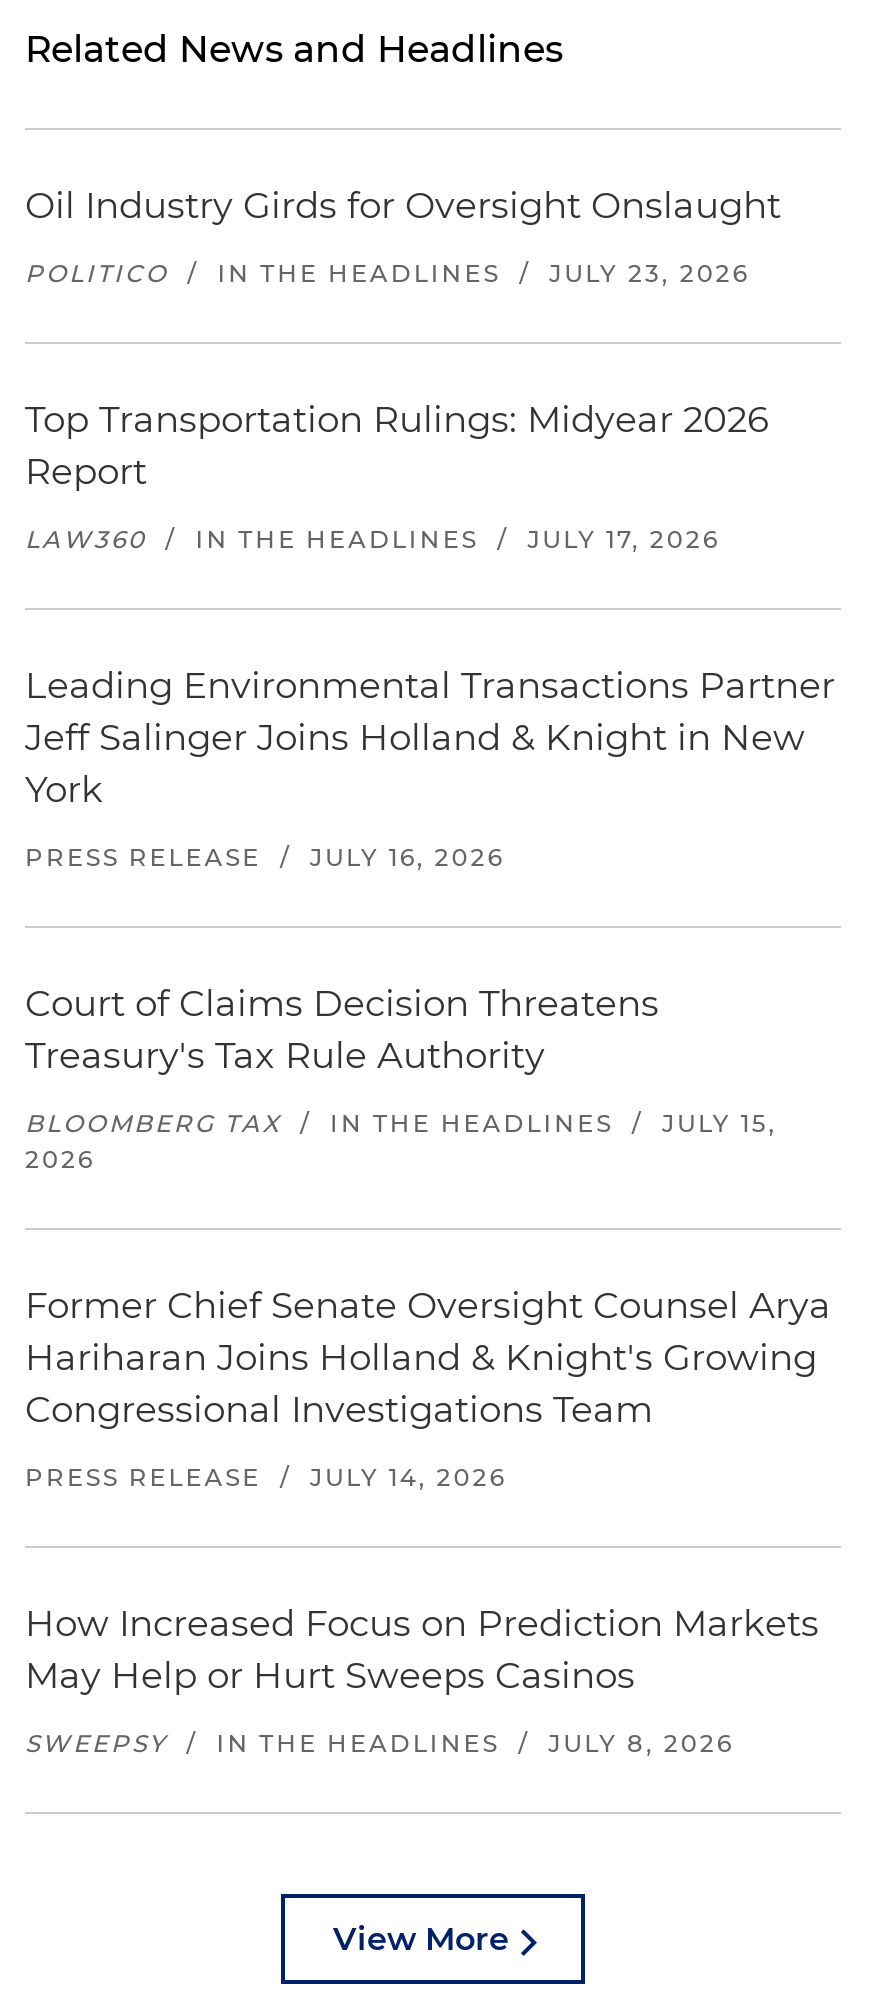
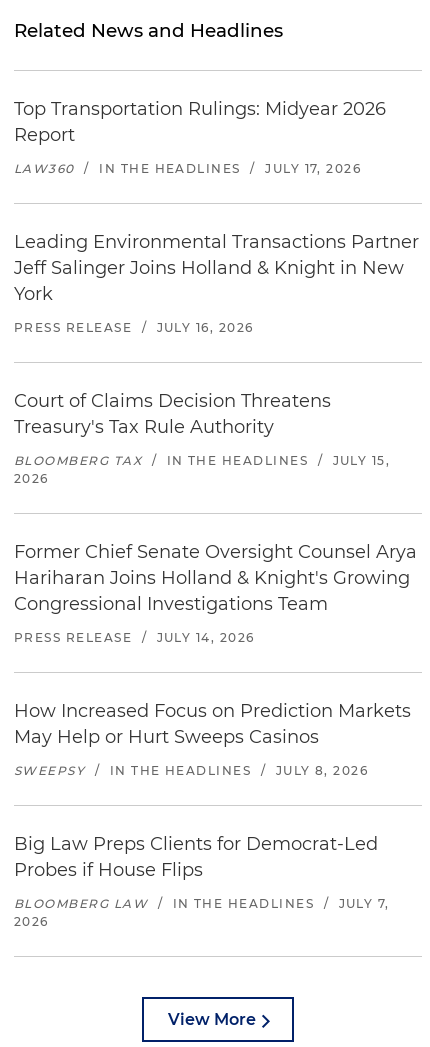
[25,184,781,288] Oil Industry Girds for Oversight Onslaught | POLITICO / IN THE HEADLINES / JULY 23, 2026 -> none
moved [25,398,835,1758] -> [14,98,419,778]: Top Transportation Rulings: Midyear 2026 | Report | LAW360 / IN THE HEADLINES / JULY 17, 2026 | ... | May Help or Hurt Sweeps Casinos | SWEEPSY / IN THE HEADLINES / JULY 8, 2026
none -> [14,833,390,929] Big Law Preps Clients for Democrat-Led | Probes if House Flips | BLOOMBERG LAW / IN THE HEADLINES / JULY 7, | 2026

